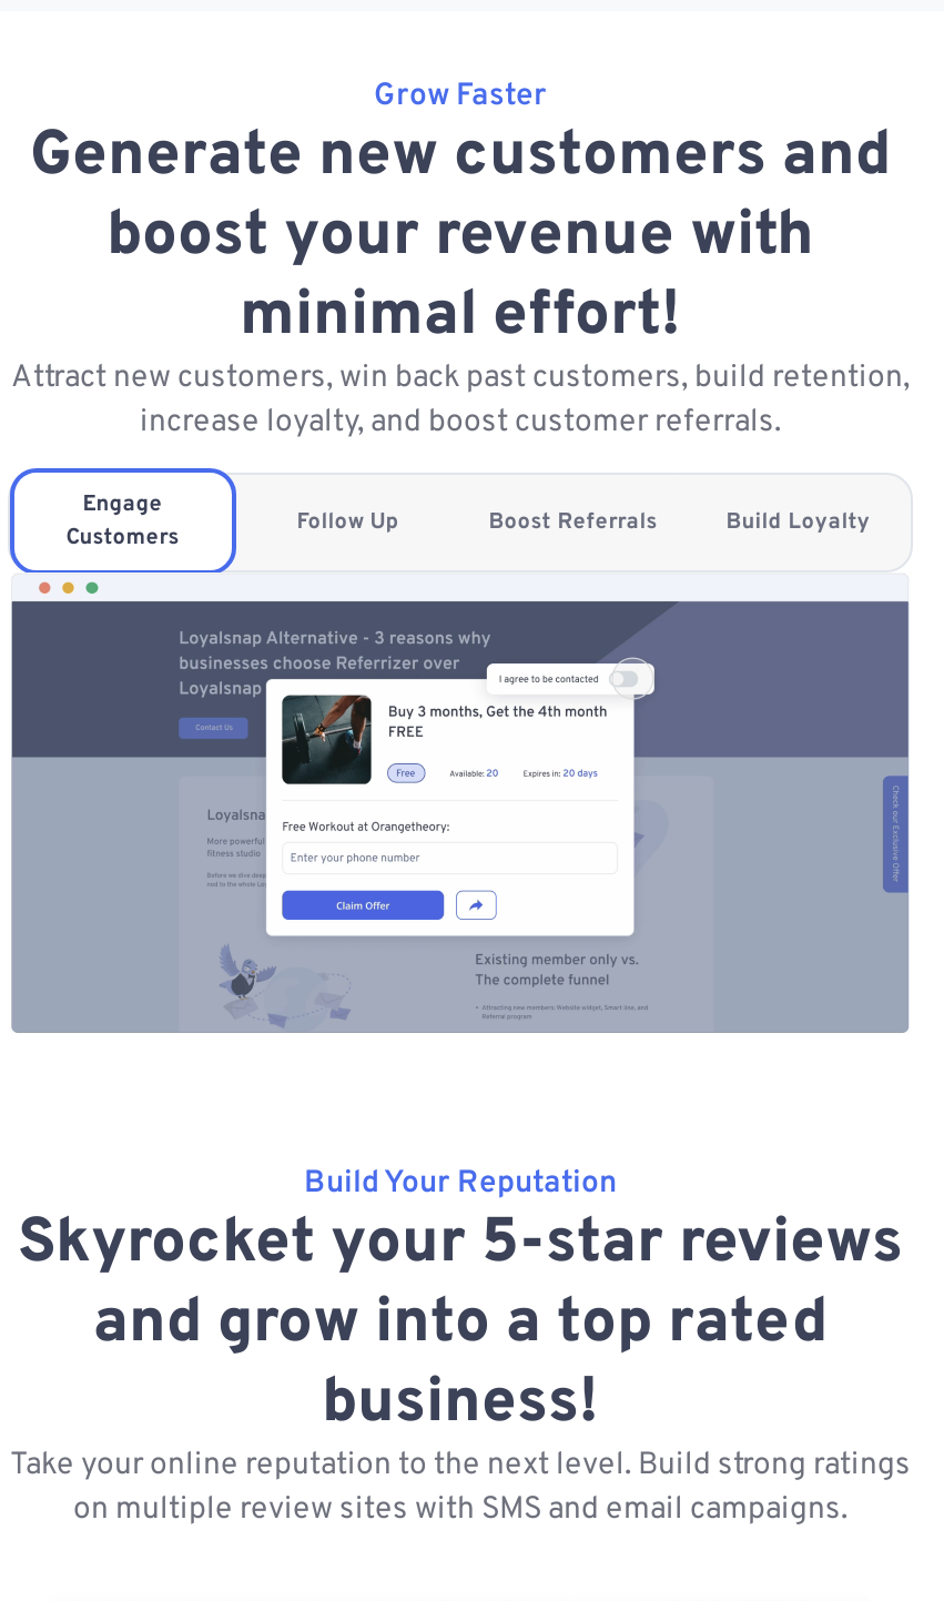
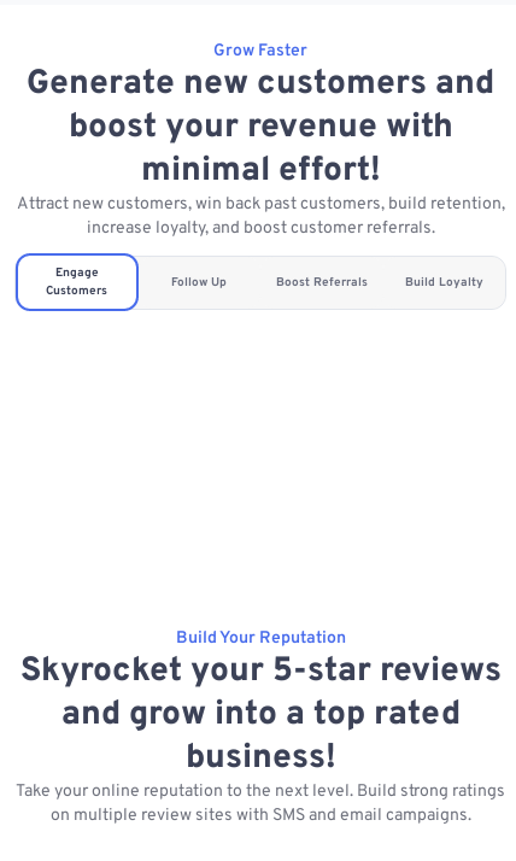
[10,579,911,1034] [image] -> none

